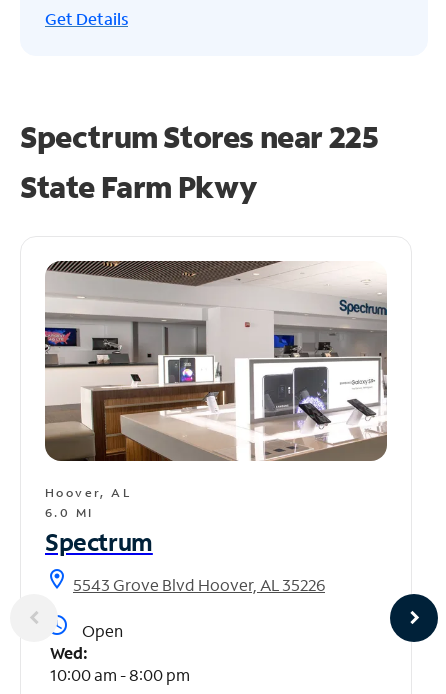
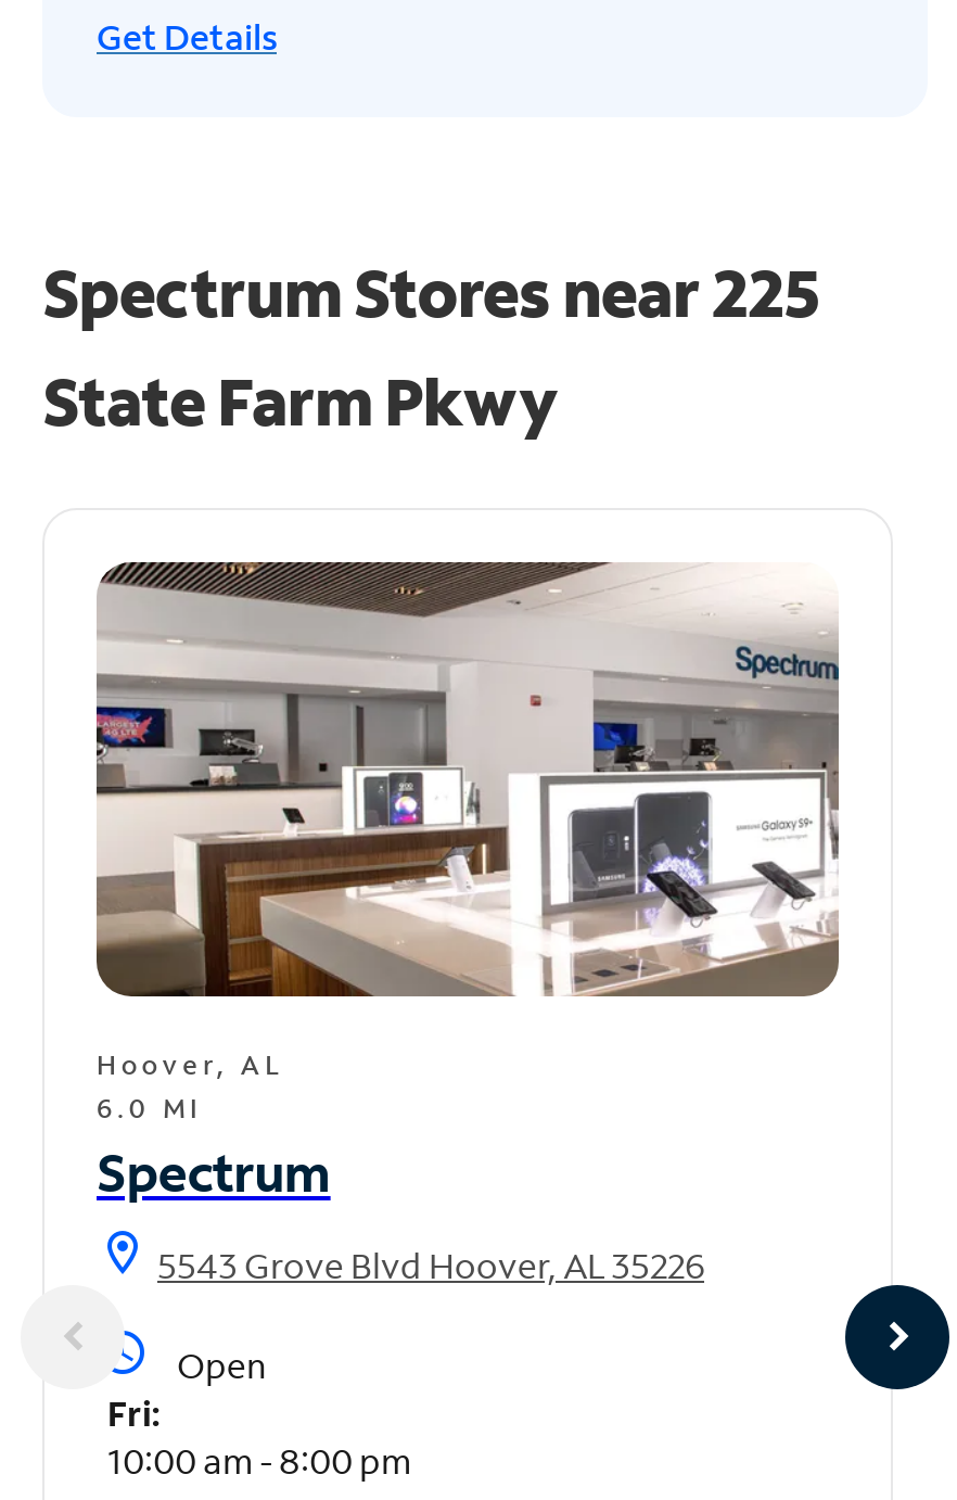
[50,642,91,663] Wed: -> [107,1390,168,1435] Fri:

